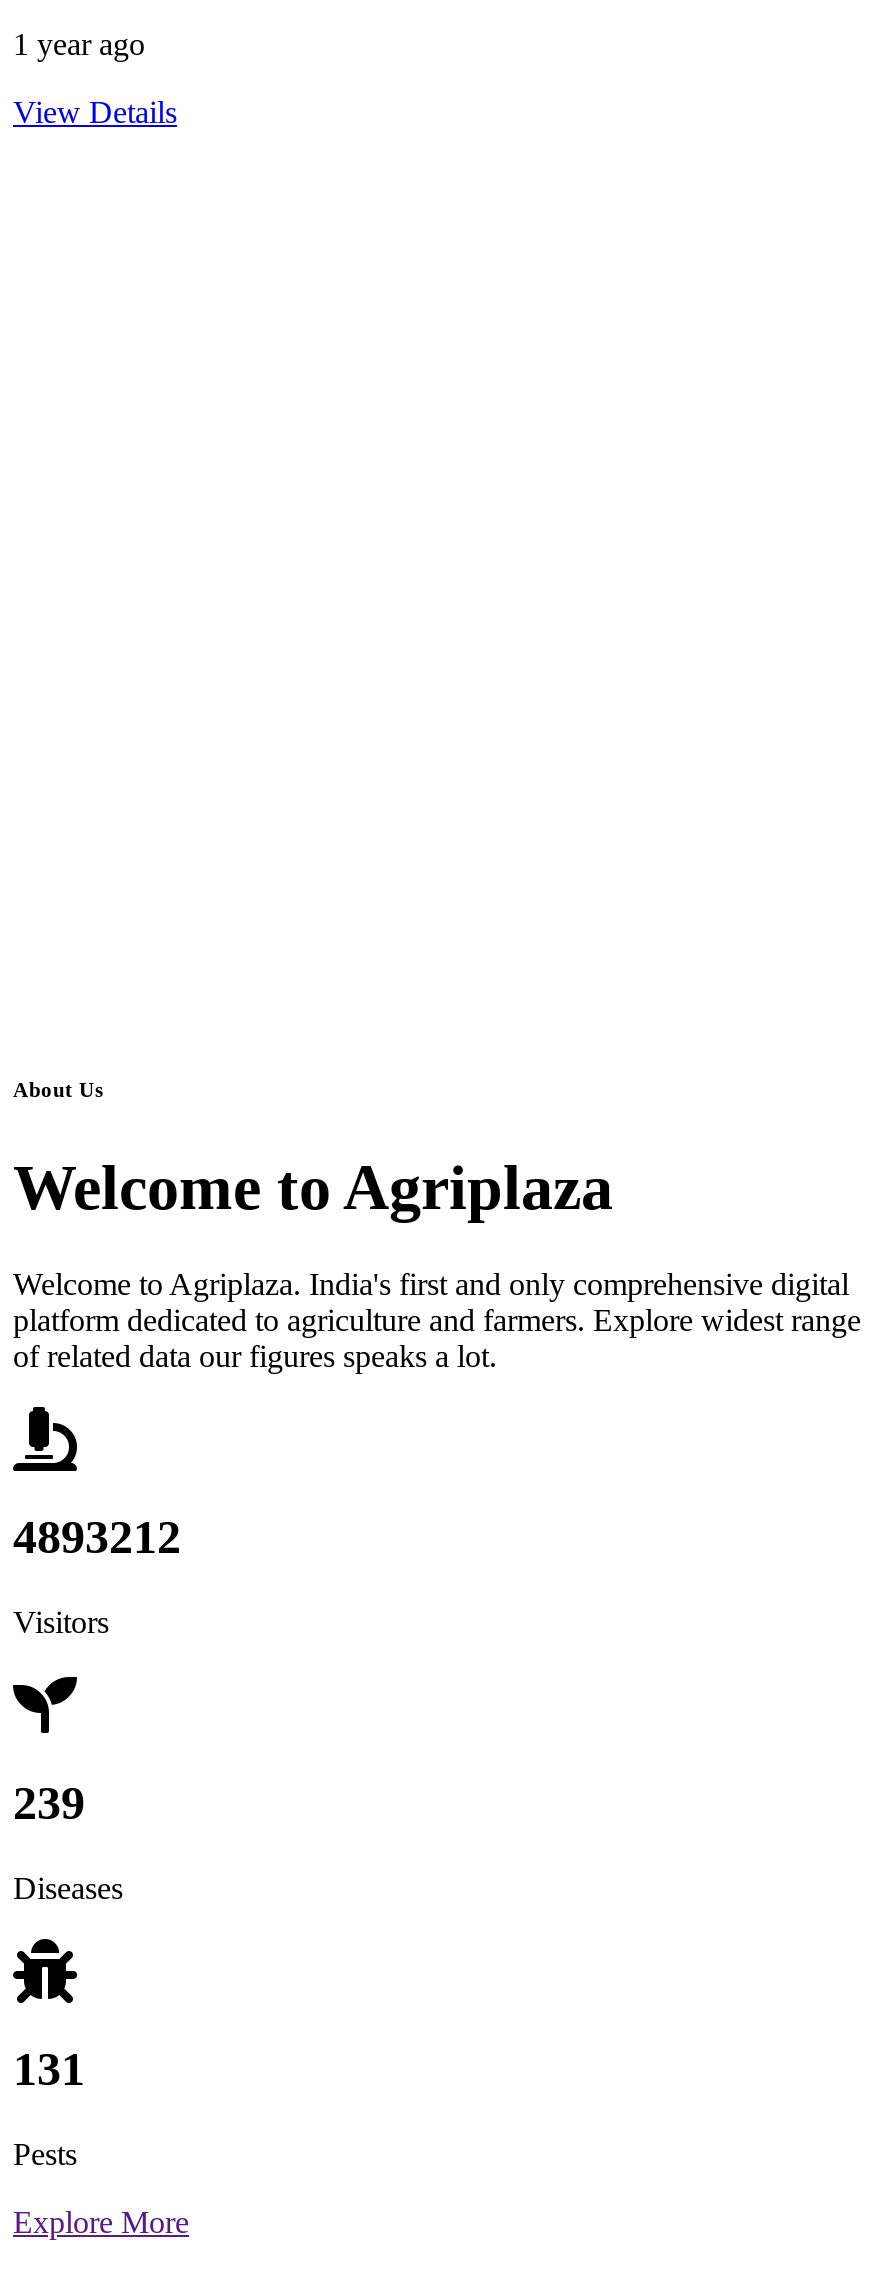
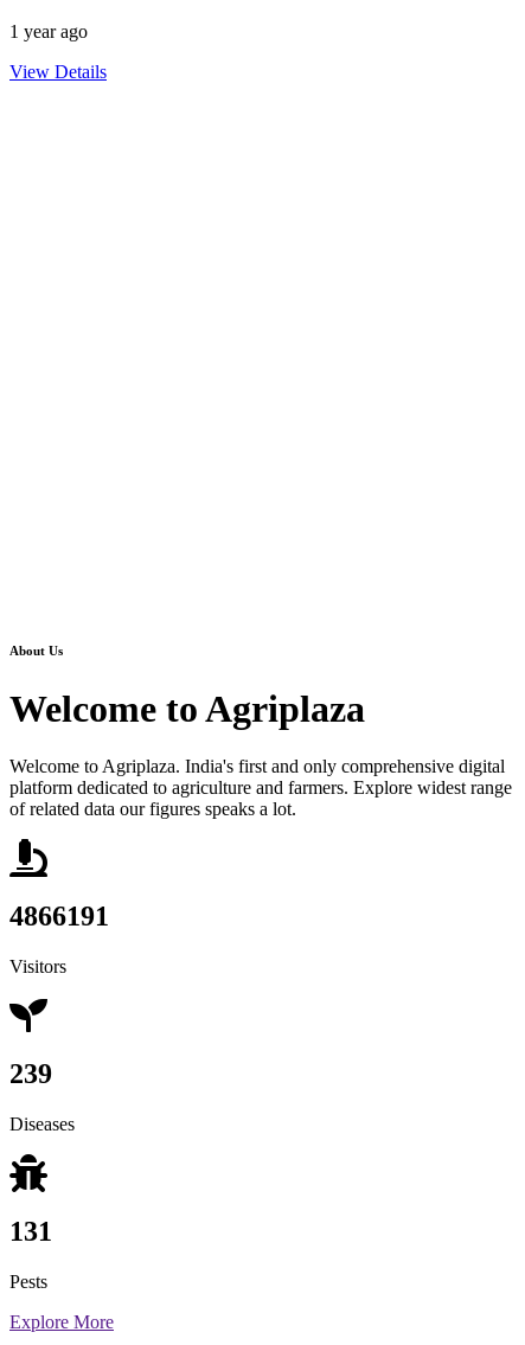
[13,1511,181,1563] 4893212 -> [9,901,109,931] 4866191

